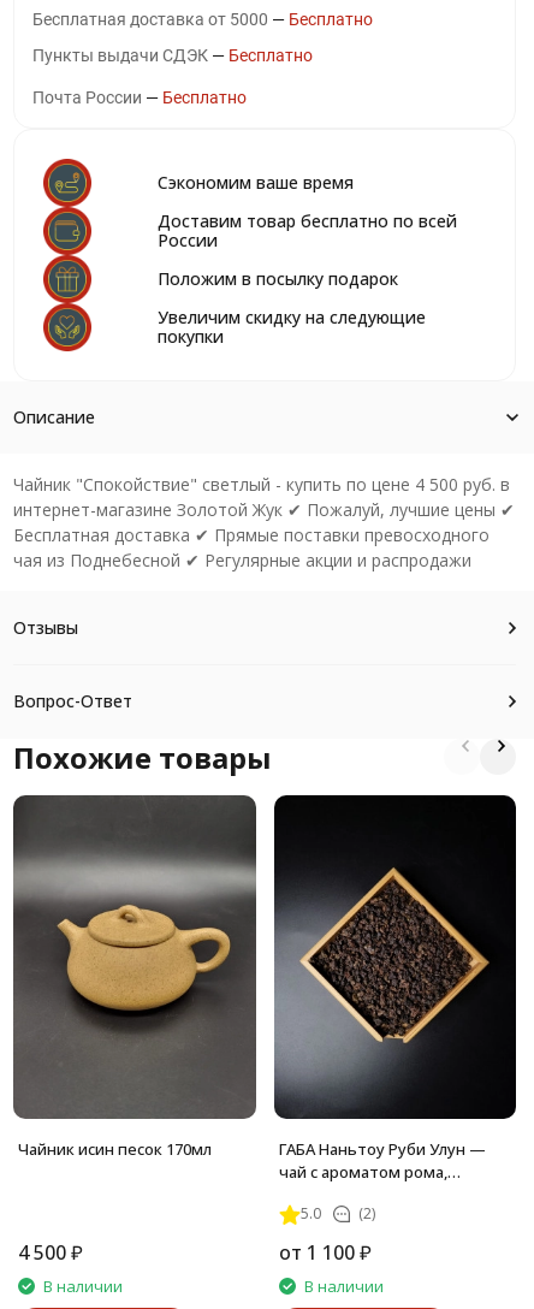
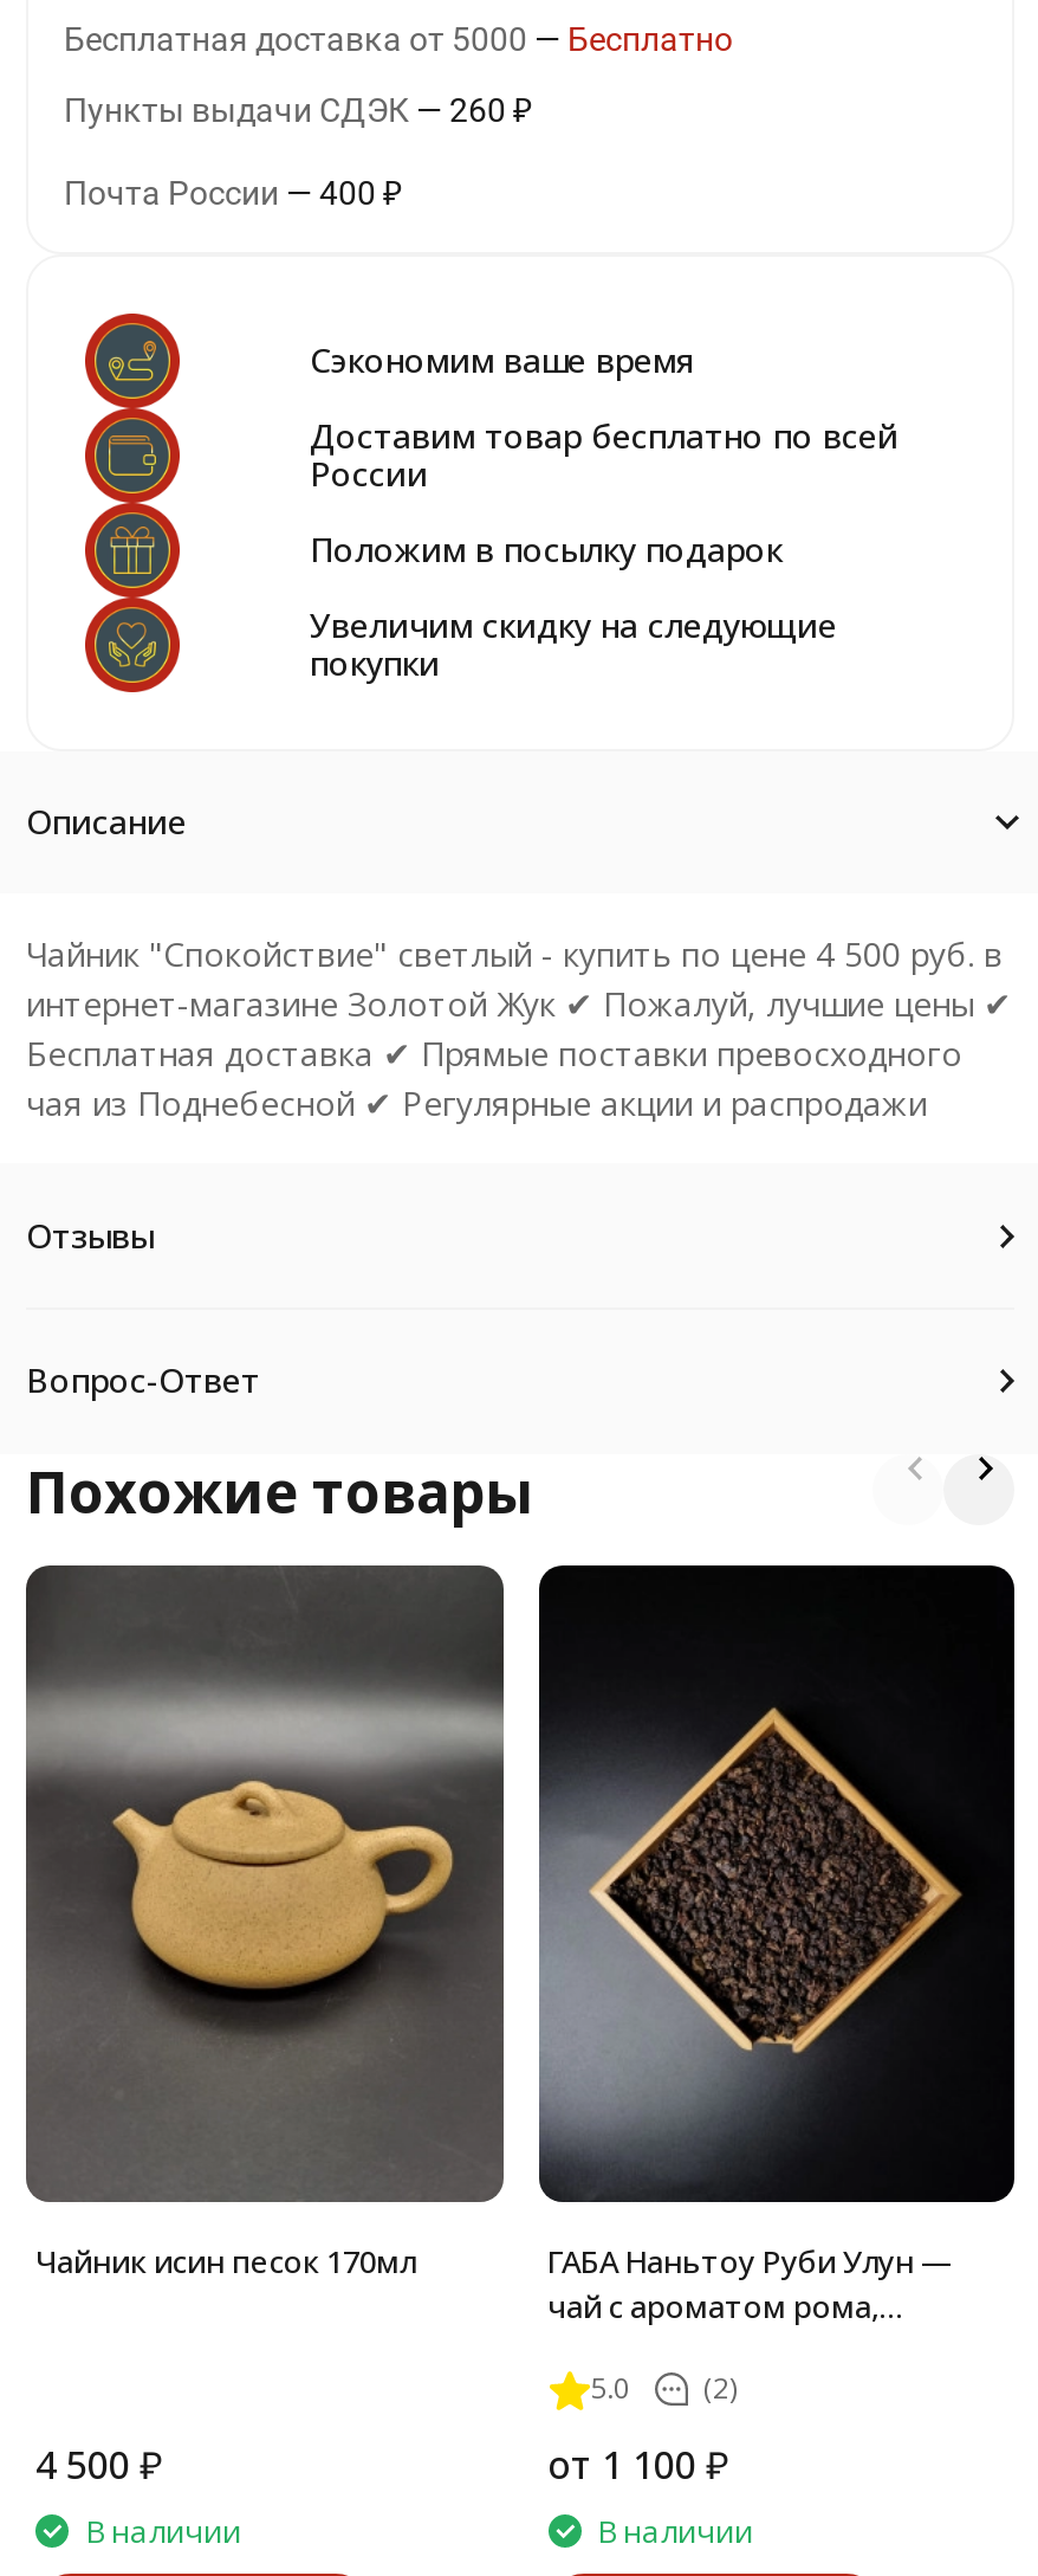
[239,46,313,65] Бесплатно -> [449,92,532,130] 260 ₽
[173,88,247,107] Бесплатно -> [319,175,402,213] 400 ₽

